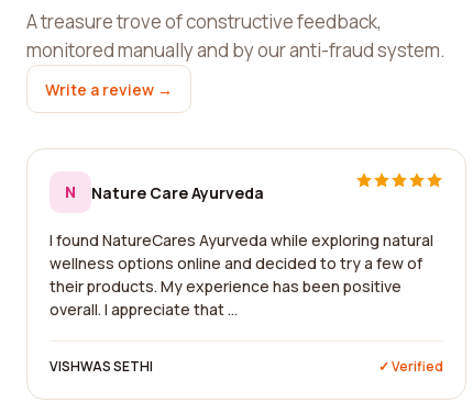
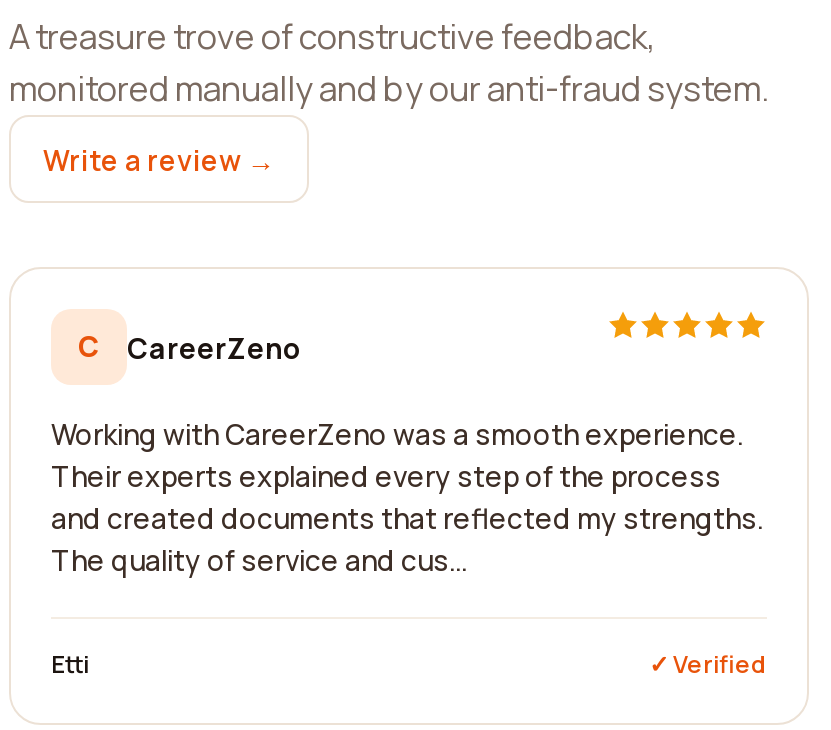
[65,181,264,203] N | Nature Care Ayurveda -> [78,327,301,366] C | CareerZeno
[50,230,433,320] I found NatureCares Ayurveda while exploring natural | wellness options online and decided to try a few of | their products. My experience has been positive | overall. I appreciate that ... -> [51,415,763,579] Working with CareerZeno was a smooth experience. | Their experts explained every step of the process | and created documents that reflected my strengths. | The quality of service and cus...
[50,357,153,376] VISHWAS SETHI -> [51,647,89,681] Etti

